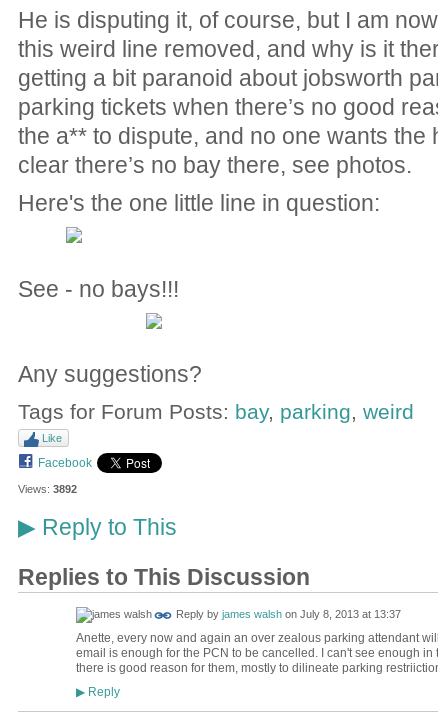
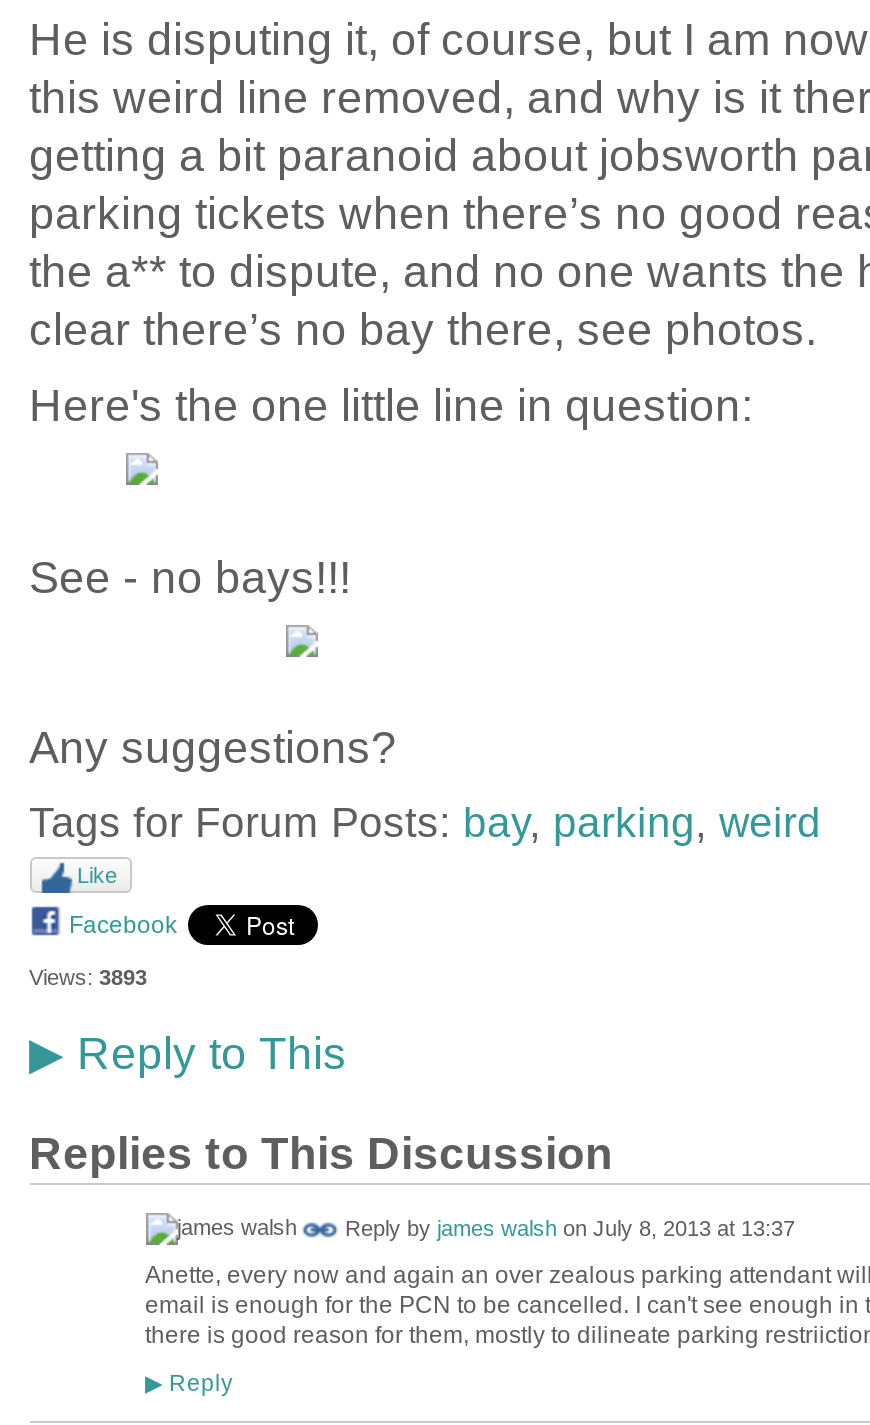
[17,483,76,495] Views: 3892 -> [29,965,147,989] Views: 3893

